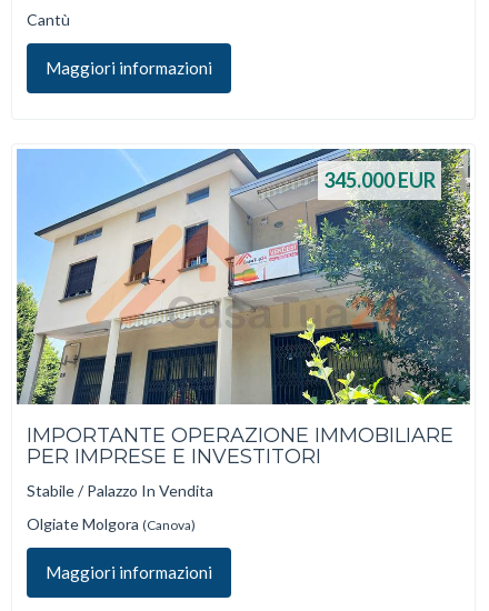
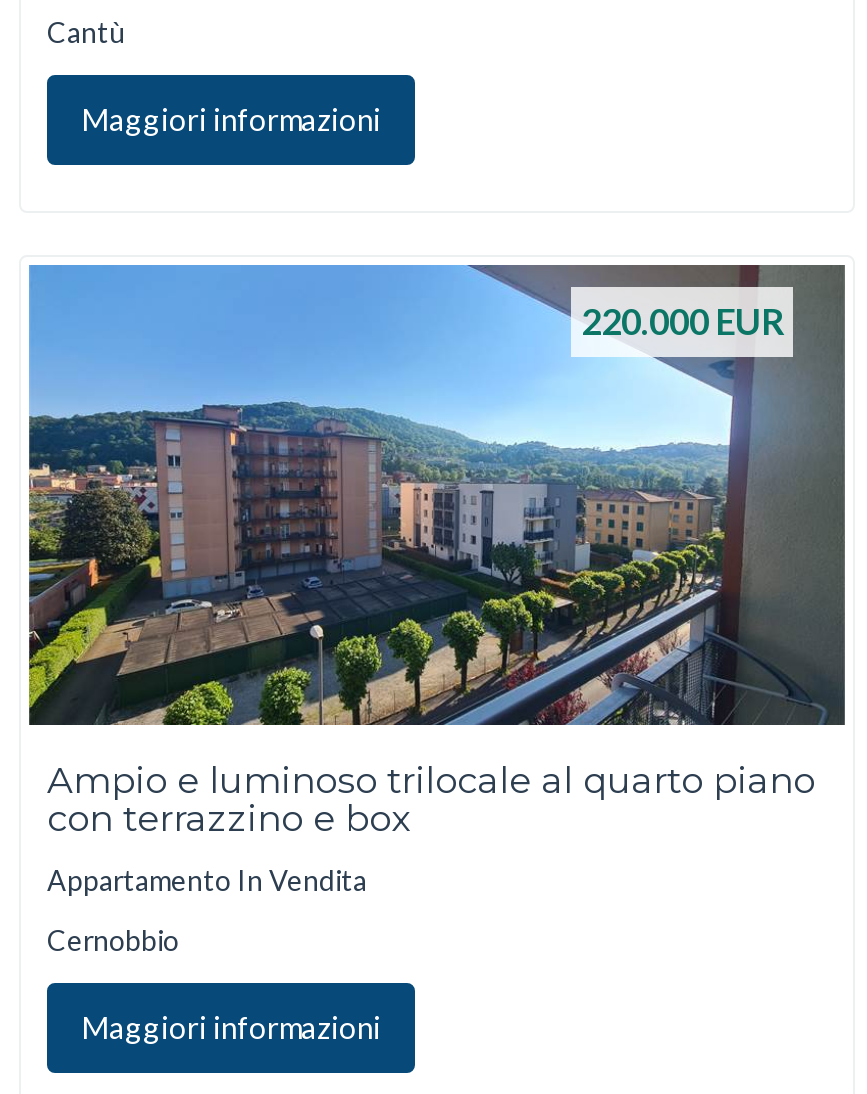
[16,148,470,405] [image] | 345.000 EUR -> [27,263,845,727] [image] | 220.000 EUR
[27,423,453,469] IMPORTANTE OPERAZIONE IMMOBILIARE | PER IMPRESE E INVESTITORI -> [47,759,815,841] Ampio e luminoso trilocale al quarto piano | con terrazzino e box
[27,480,213,499] Stabile / Palazzo In Vendita -> [47,862,367,896] Appartamento In Vendita
[27,514,196,533] Olgiate Molgora (Canova) -> [47,923,179,957] Cernobbio

